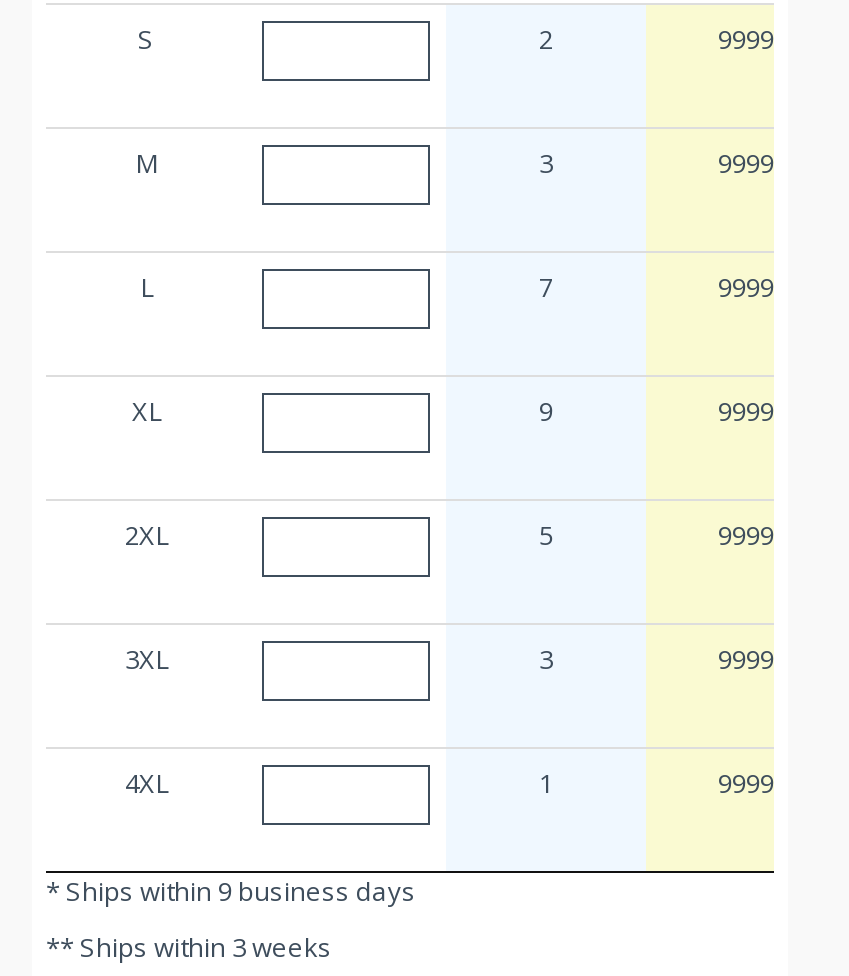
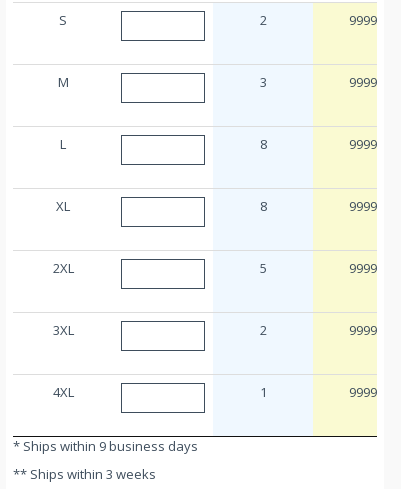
[539,270,553,306] 7 -> [259,135,266,153] 8
[539,394,553,430] 9 -> [259,197,266,215] 8
[539,642,553,678] 3 -> [259,321,266,339] 2

